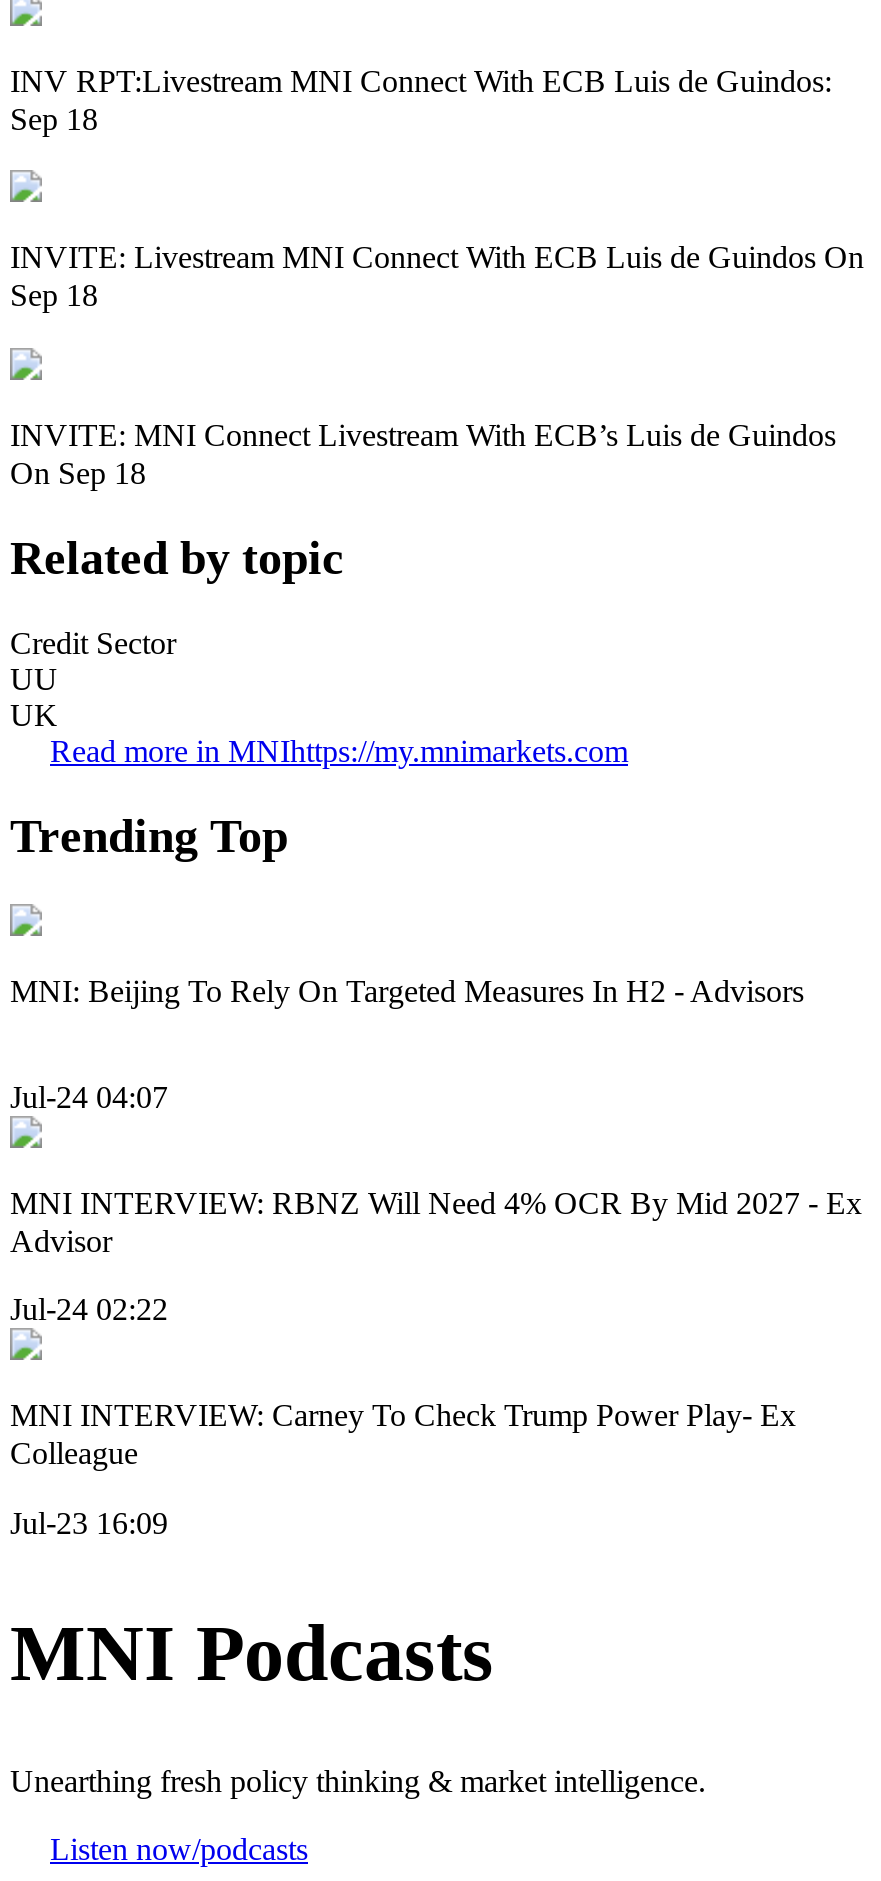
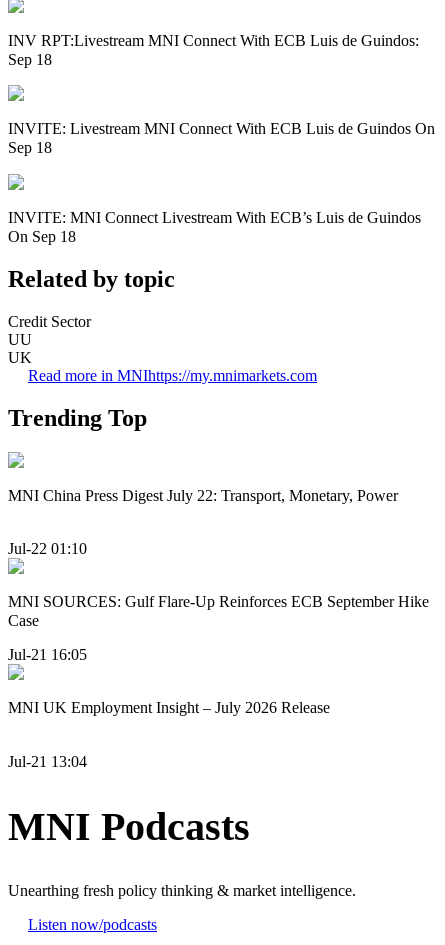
[10,973,804,1007] MNI: Beijing To Rely On Targeted Measures In H2 - Advisors -> [8,487,398,504] MNI China Press Digest July 22: Transport, Monetary, Power
[10,1080,168,1114] Jul-24 04:07 -> [8,540,87,557] Jul-22 01:10
[10,1186,862,1258] MNI INTERVIEW: RBNZ Will Need 4% OCR By Mid 2027 - Ex | Advisor -> [8,593,429,629] MNI SOURCES: Gulf Flare-Up Reinforces ECB September Hike | Case
[10,1293,168,1327] Jul-24 02:22 -> [8,646,87,663] Jul-21 16:05
[10,1399,796,1471] MNI INTERVIEW: Carney To Check Trump Power Play- Ex | Colleague -> [8,699,330,716] MNI UK Employment Insight – July 2026 Release
[10,1506,168,1540] Jul-23 16:09 -> [8,753,87,770] Jul-21 13:04

